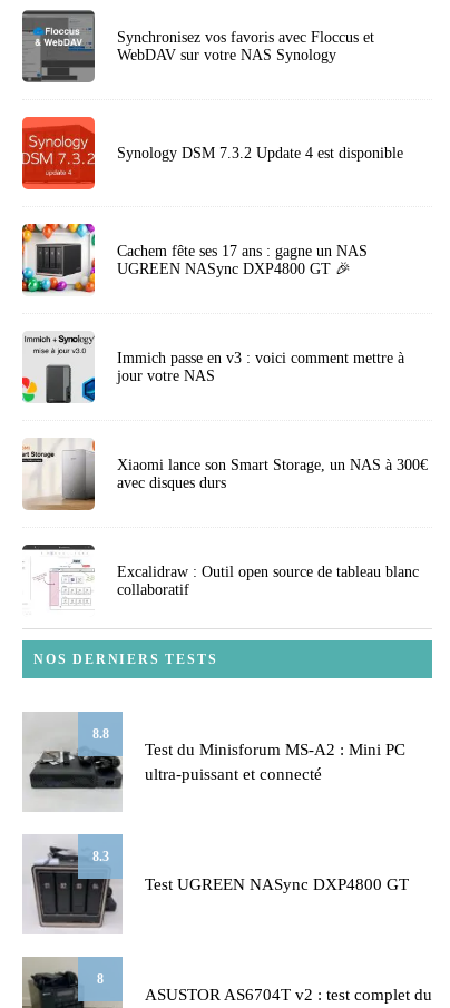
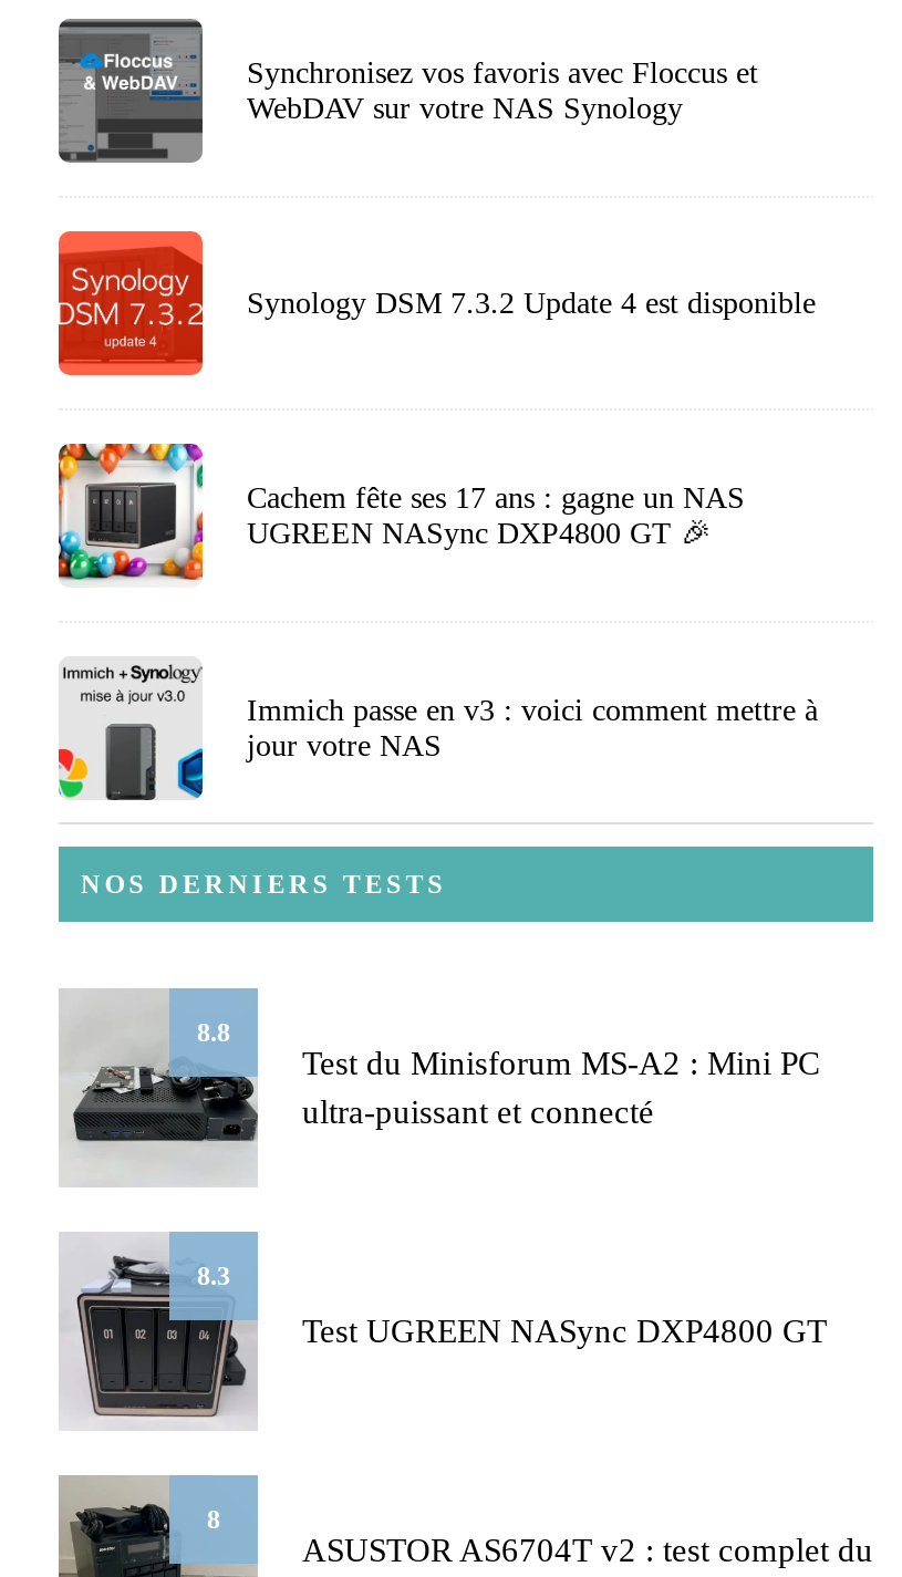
[21,438,428,511] [image] | Xiaomi lance son Smart Storage, un NAS à 300€ | avec disques durs -> none
[22,544,419,607] [image] | Excalidraw : Outil open source de tableau blanc | collaboratif -> none

